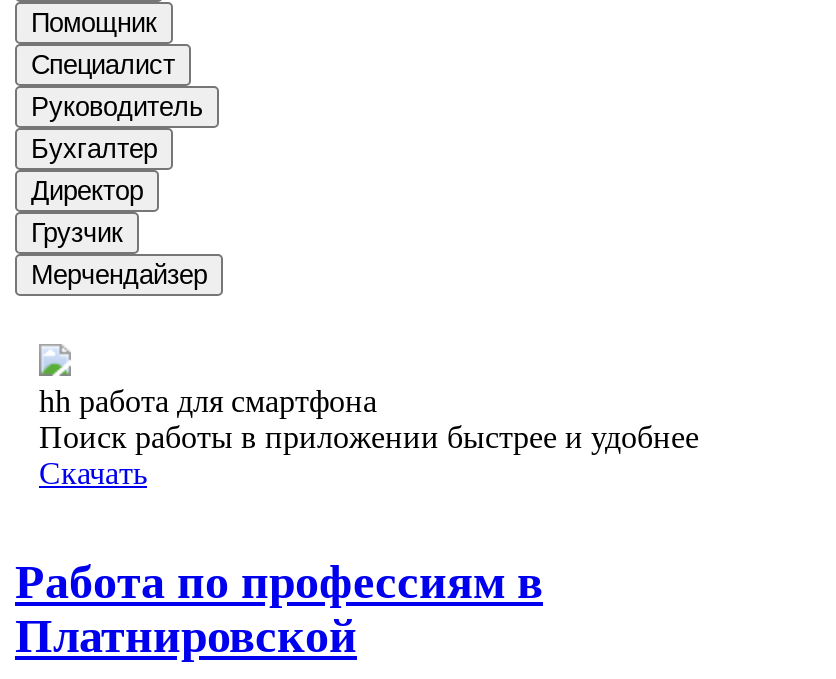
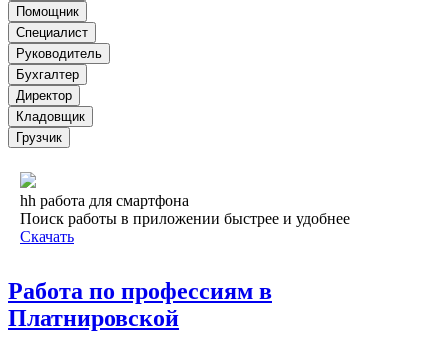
none -> [16,109,85,124] Кладовщик
moved [31,217,123,247] -> [16,130,62,145]: Грузчик
[31,259,207,289] Мерчендайзер -> none

